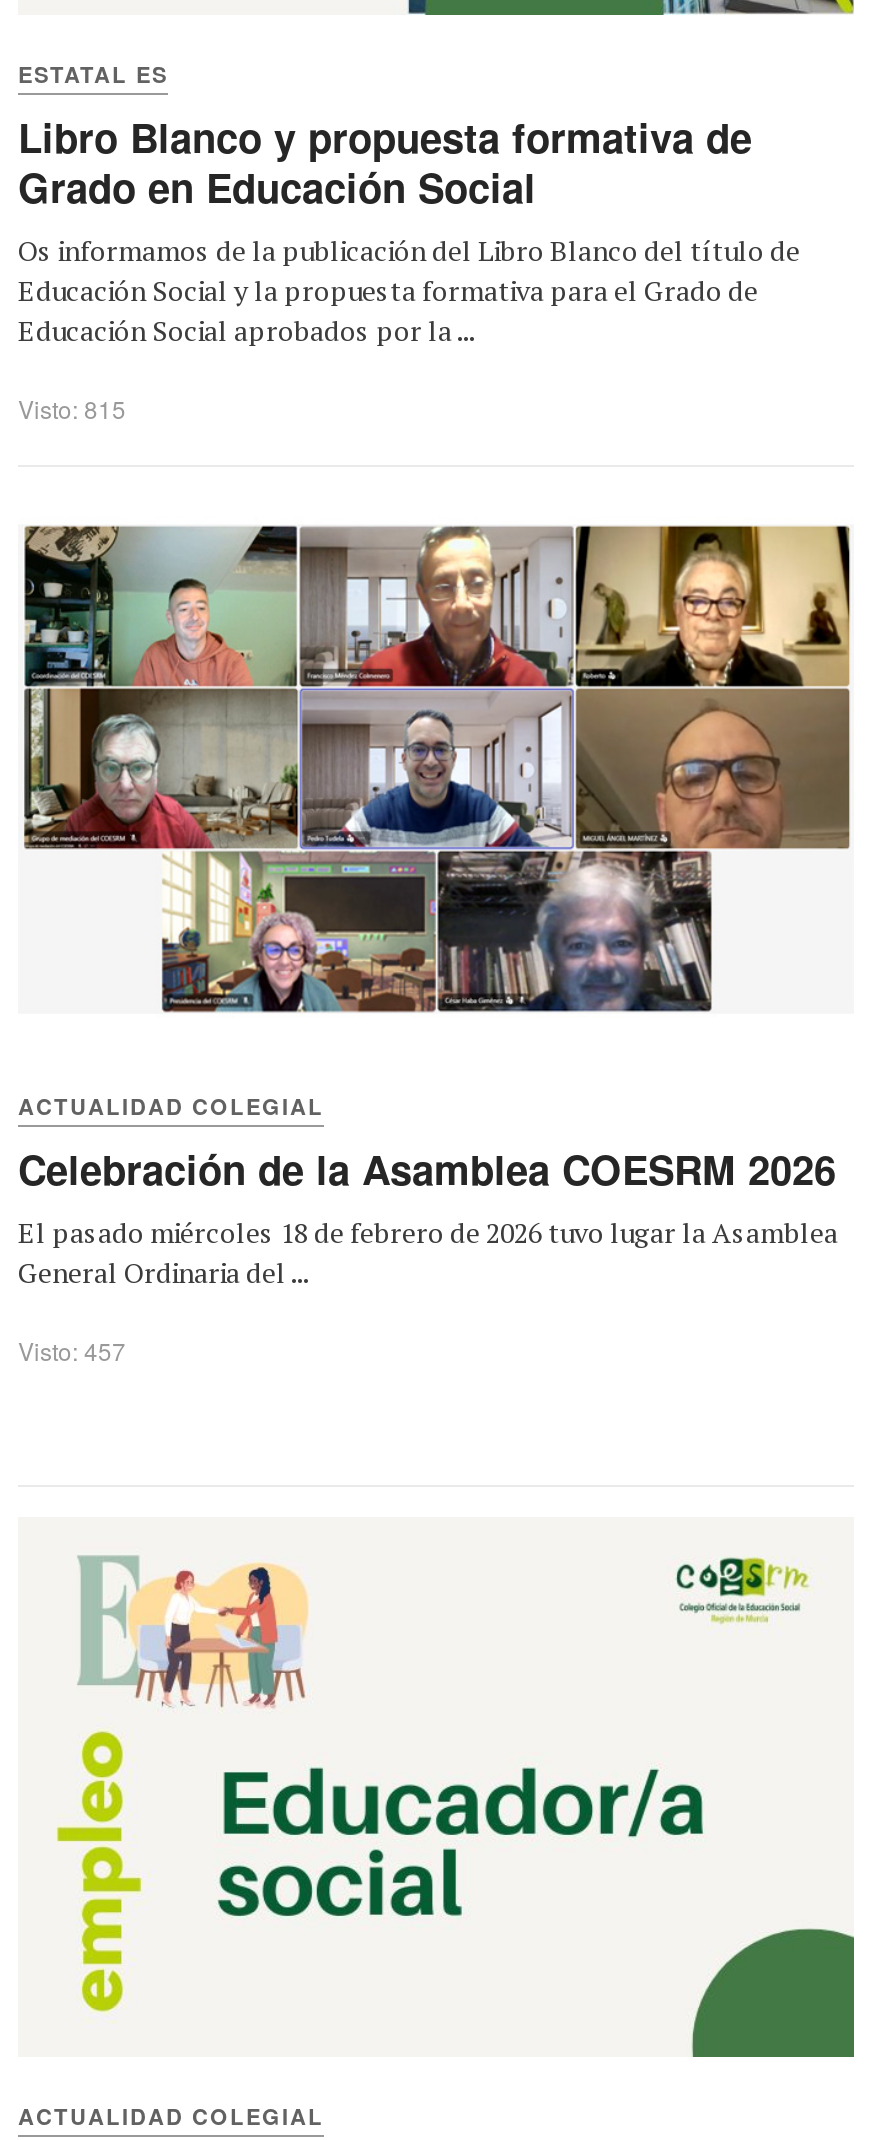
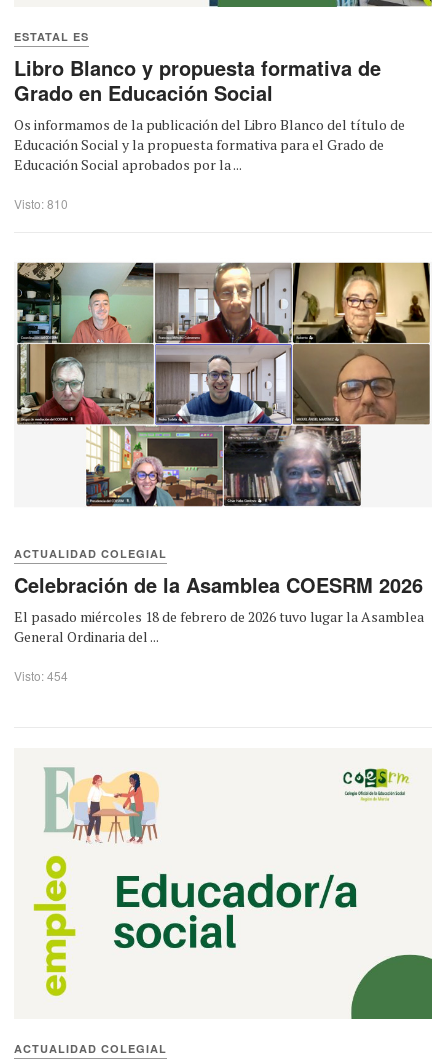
[18,390,126,424] Visto: 815 -> [14,195,68,212] Visto: 810
[18,1333,126,1367] Visto: 457 -> [14,666,68,683] Visto: 454

